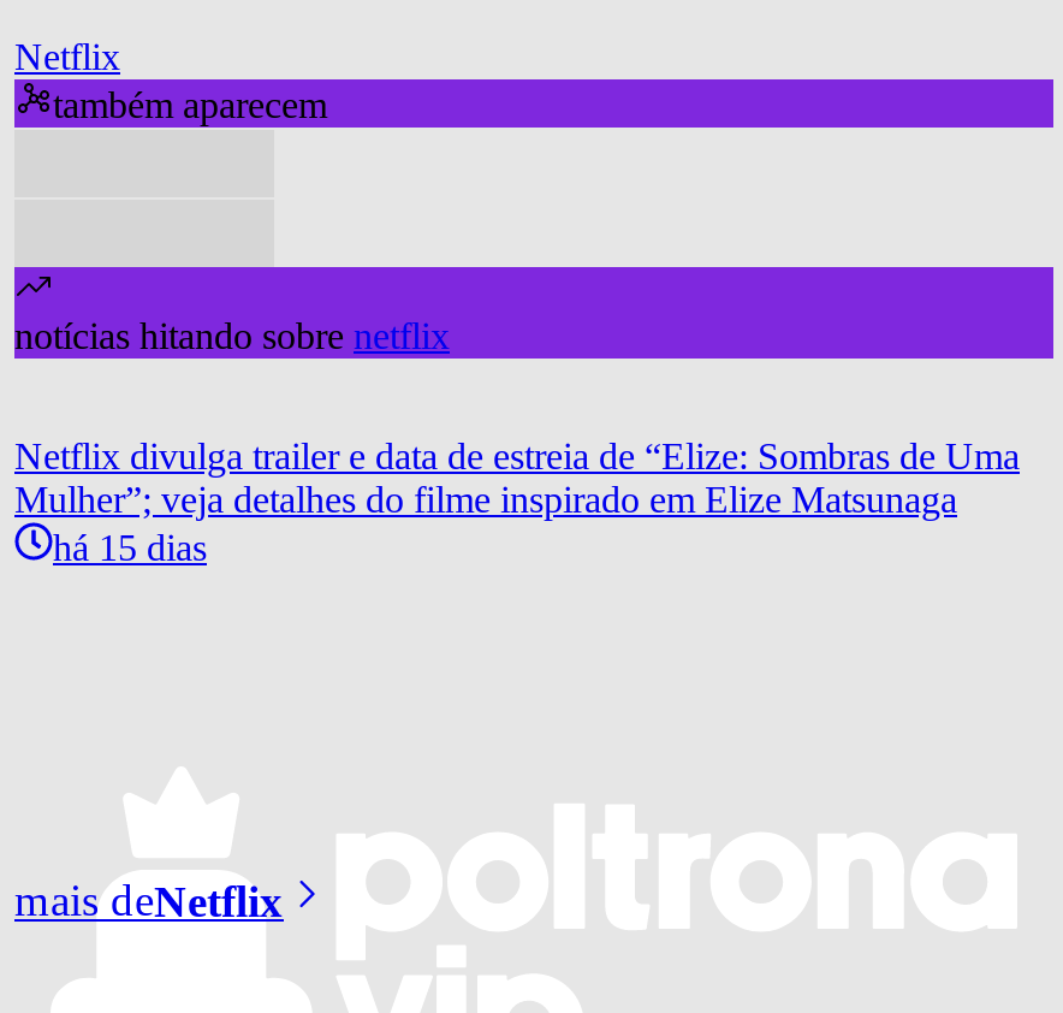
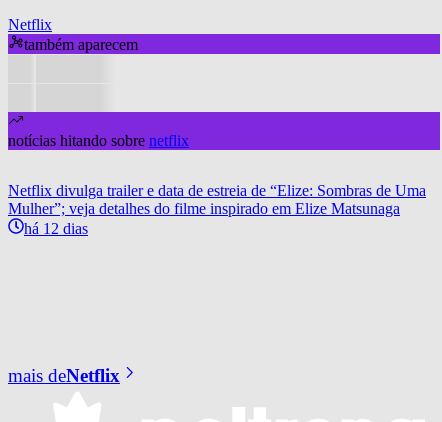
[53,527,207,568] há 15 dias -> [24,220,88,237] há 12 dias

